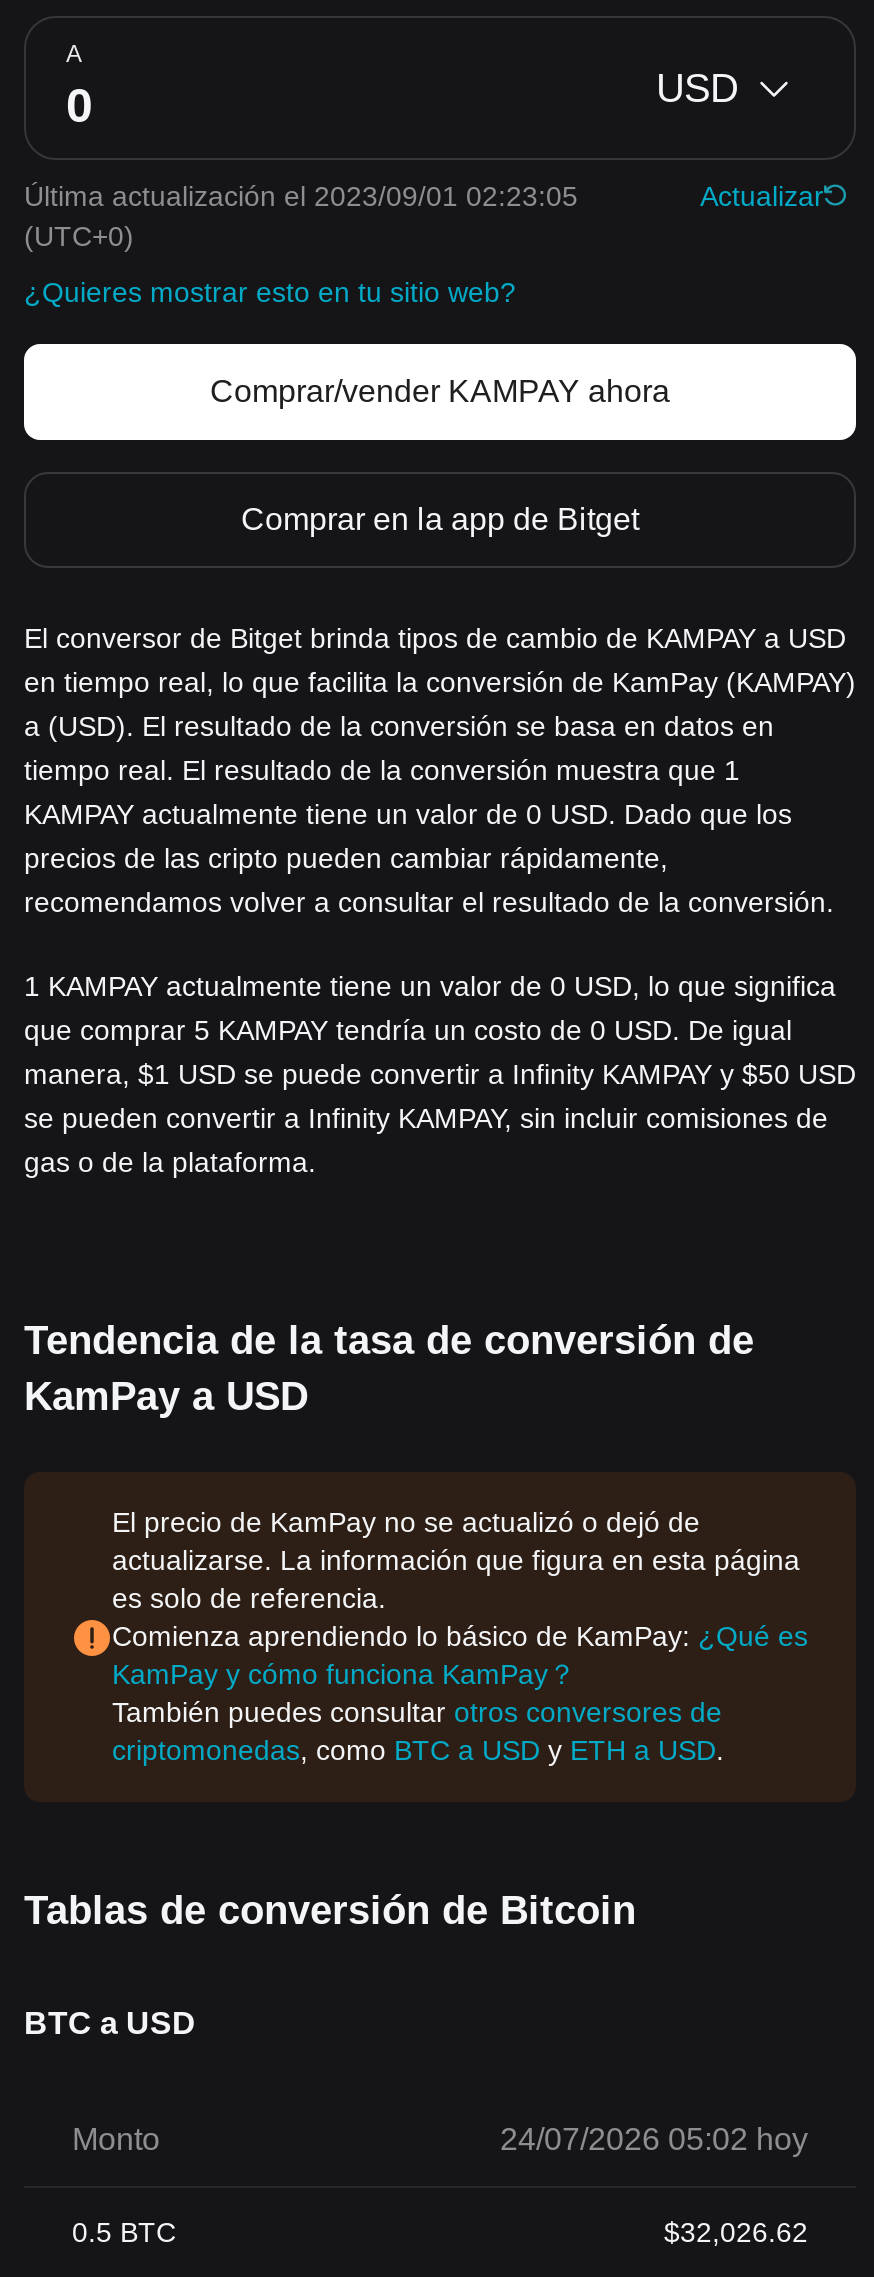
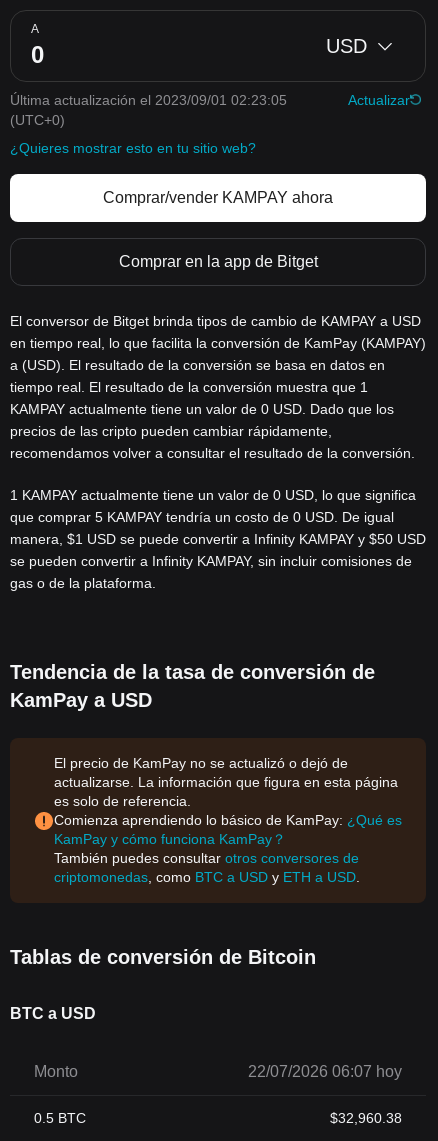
[500,2122,808,2156] 24/07/2026 05:02 hoy -> [248,1063,402,1080] 22/07/2026 06:07 hoy
[664,2216,808,2248] $32,026.62 -> [330,1110,402,1126] $32,960.38

